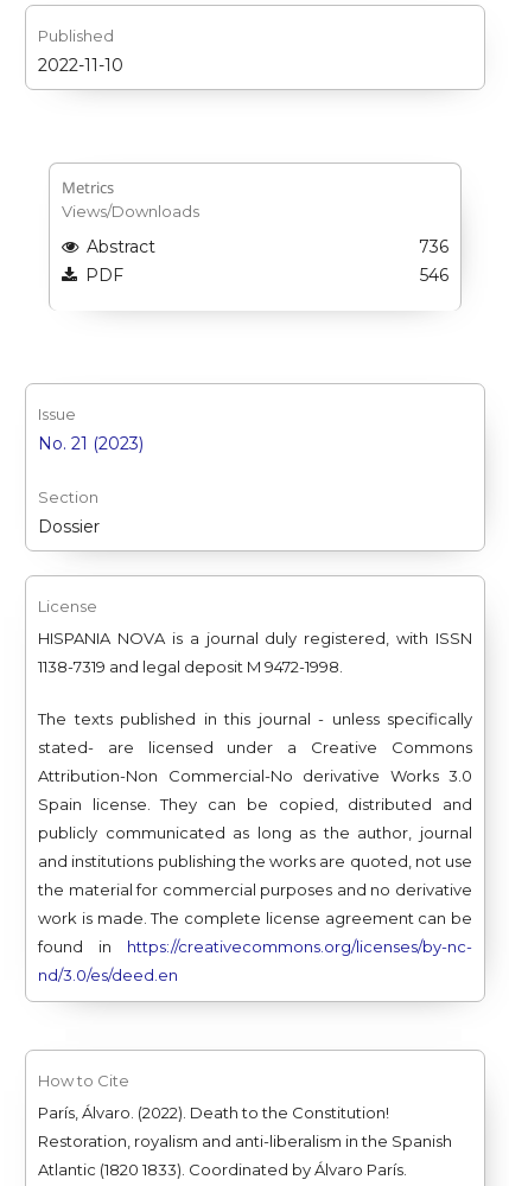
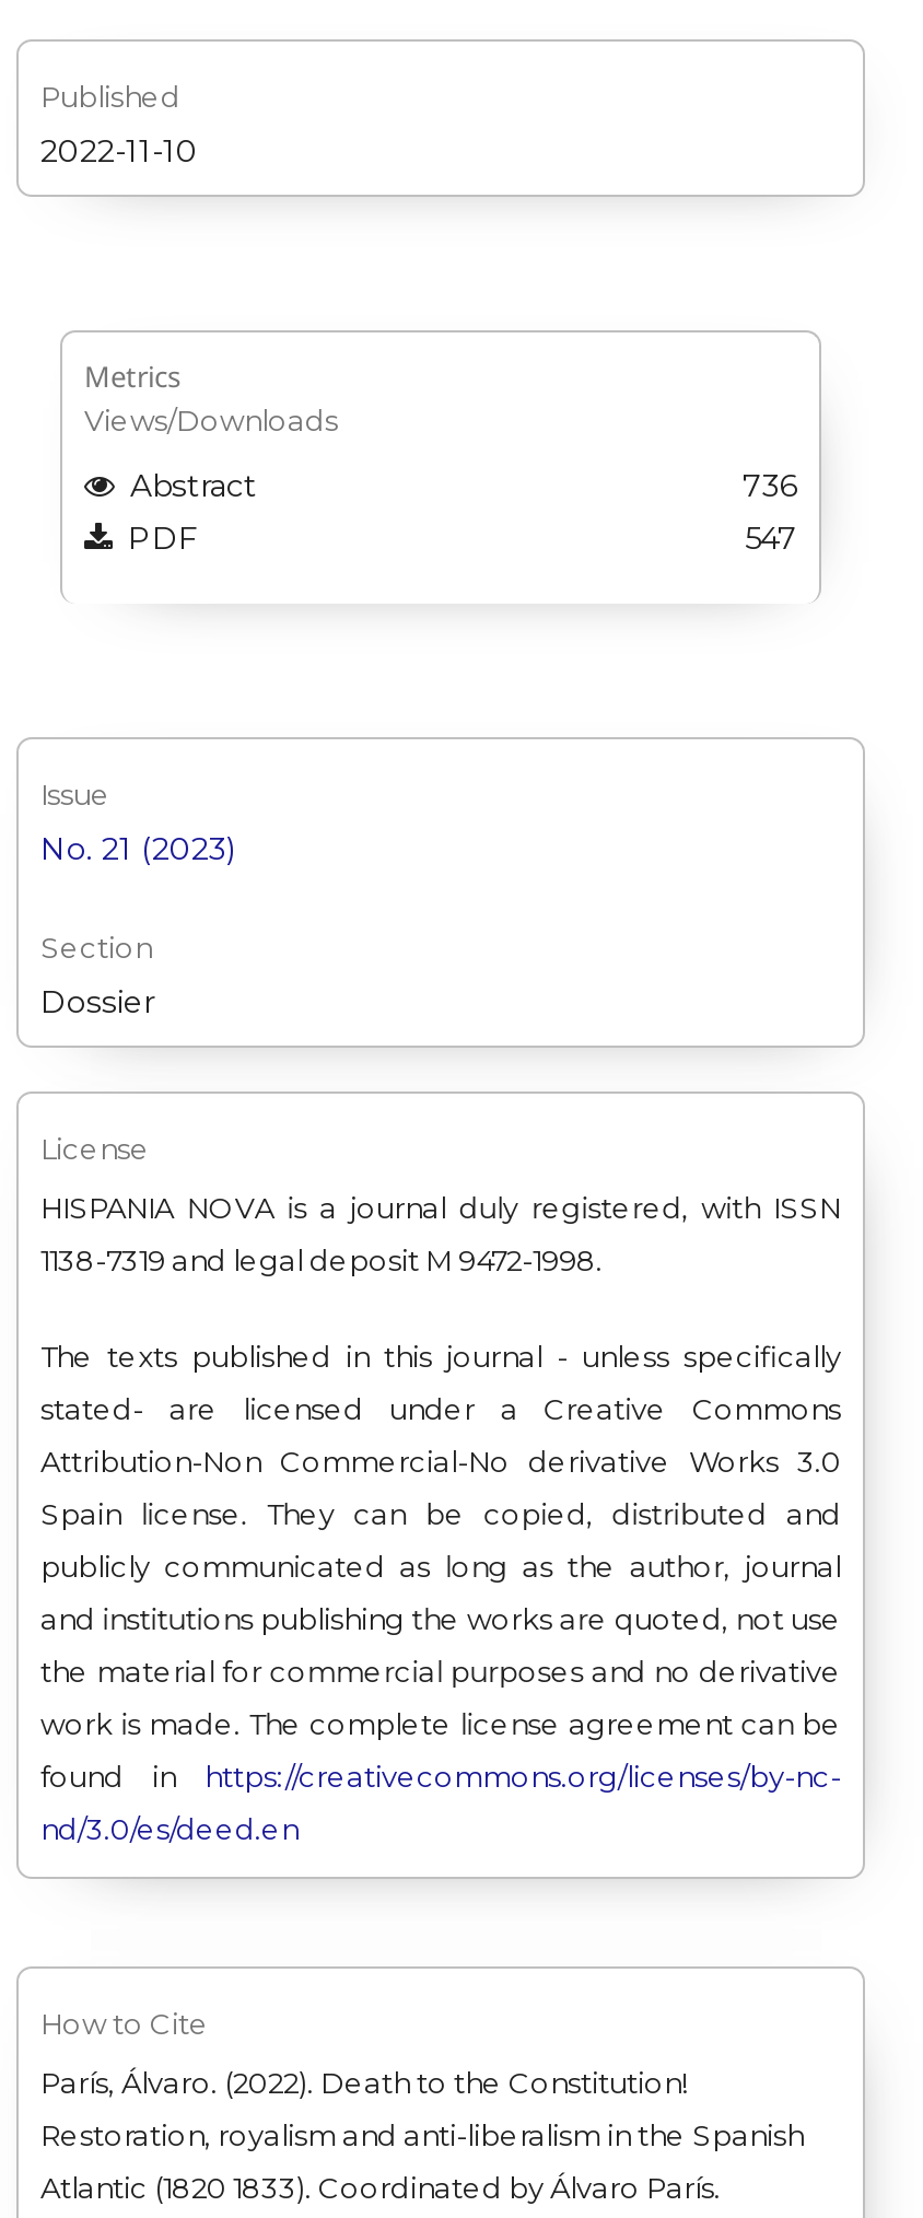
[420,264,448,286] 546 -> [745,518,797,558] 547

